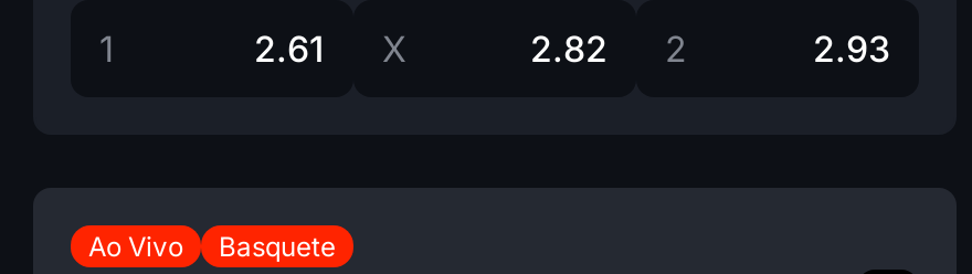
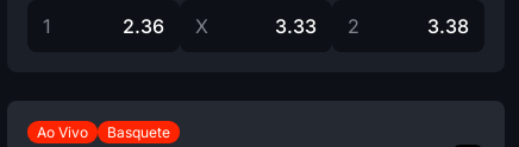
[254,27,406,71] 2.61 X -> [123,14,208,38] 2.36 X
[530,27,687,71] 2.82 2 -> [275,14,359,38] 3.33 2
[813,27,890,71] 2.93 -> [427,14,469,38] 3.38

